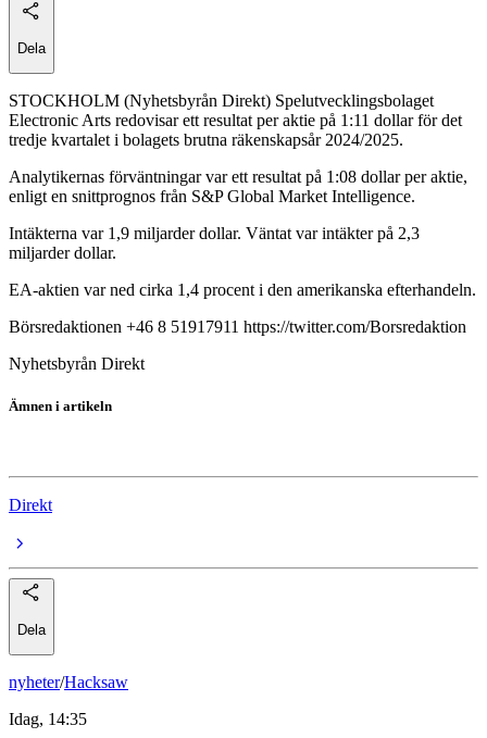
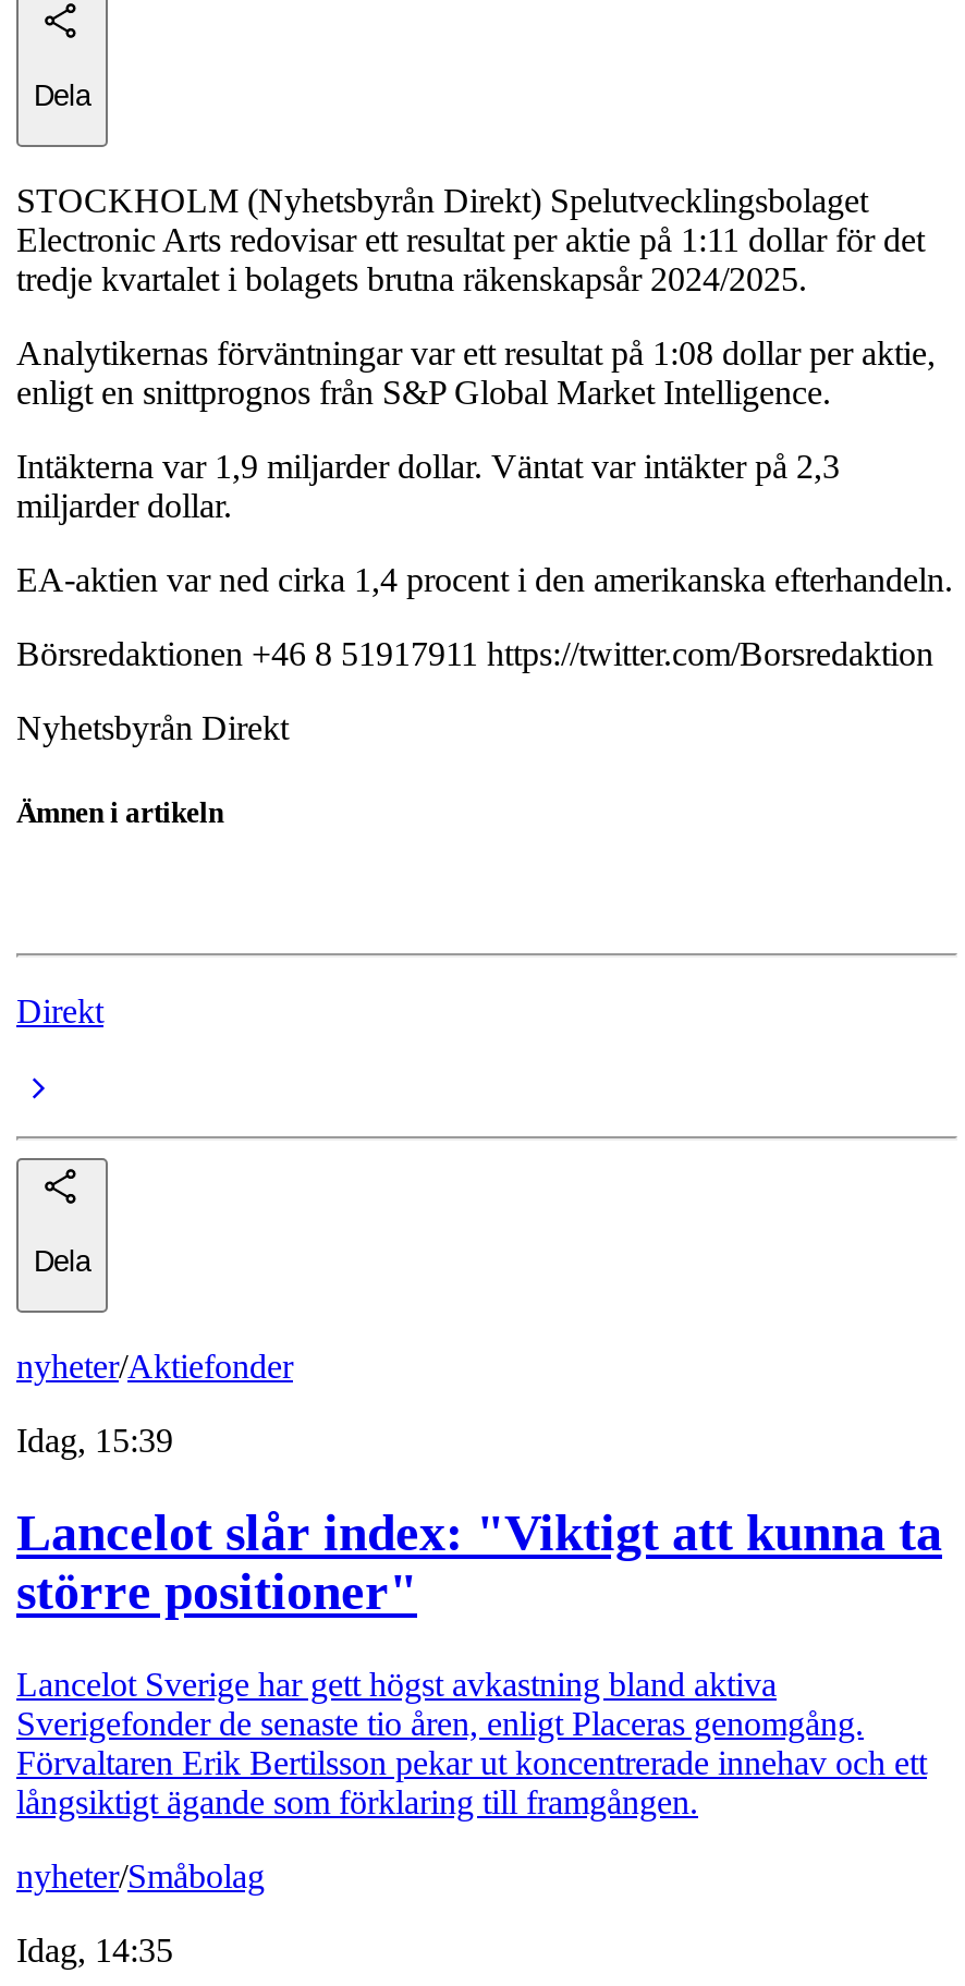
[9,673,128,691] nyheter/Hacksaw -> [16,1347,942,1894] nyheter/Aktiefonder | Idag, 15:39 | Lancelot slår index: "Viktigt att kunna ta | större positioner" | Lancelot Sverige har gett högst avkastning bland aktiva | Sverigefonder de senaste tio åren, enligt Placeras genomgång. | Förvaltaren Erik Bertilsson pekar ut koncentrerade innehav och ett | långsiktigt ägande som förklaring till framgången. | nyheter/Småbolag

